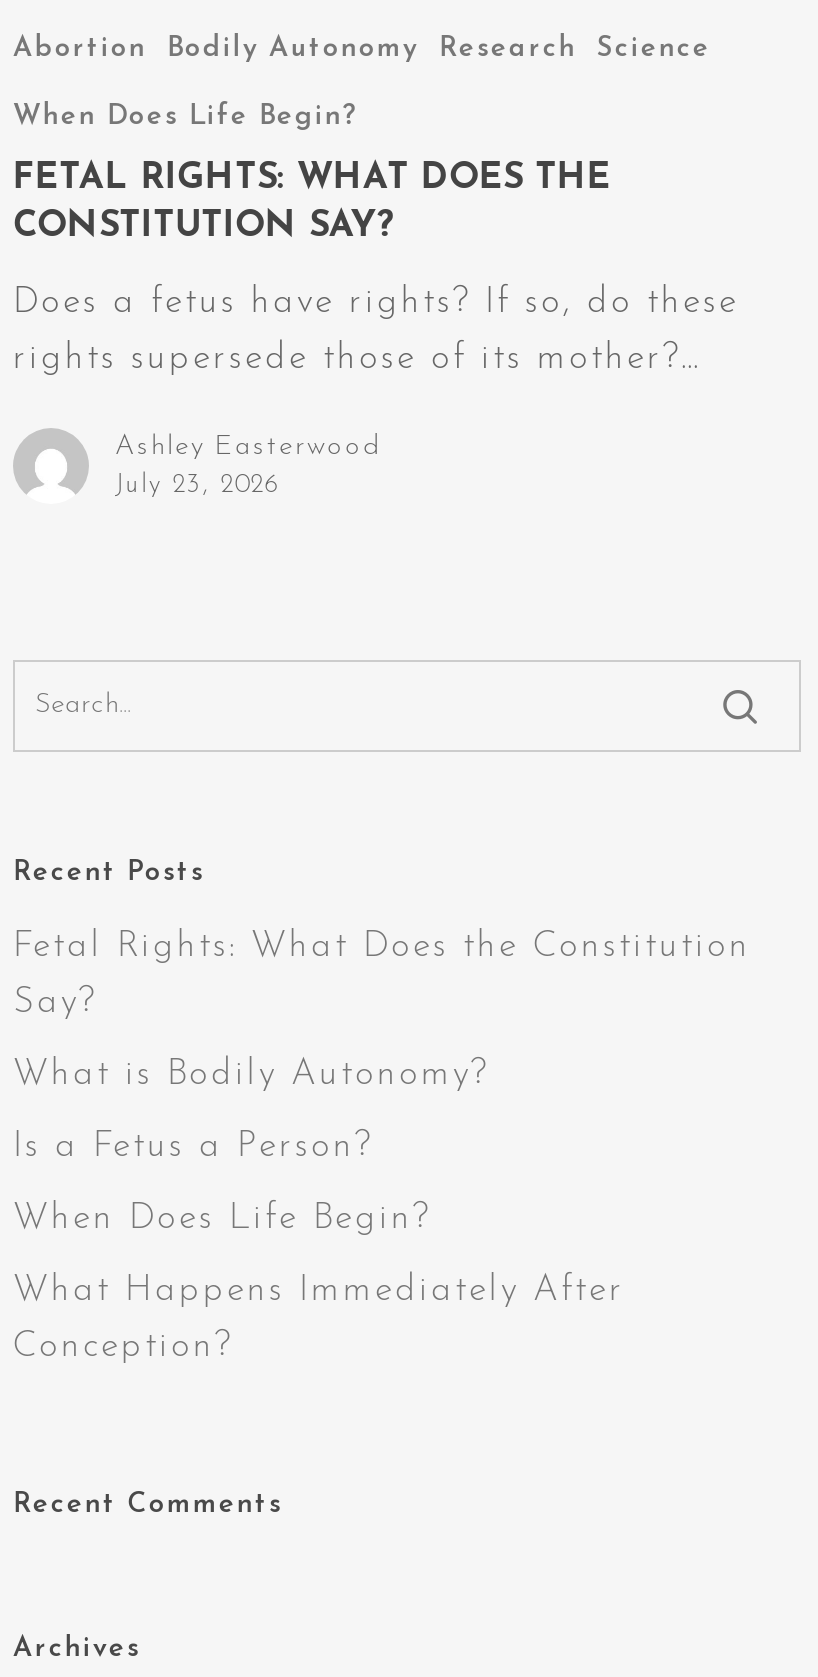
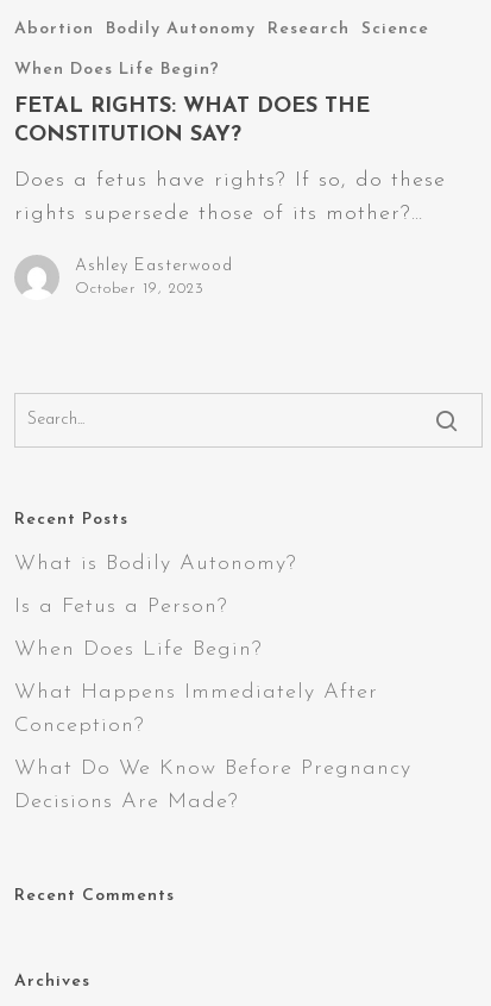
[115,471,281,497] July 23, 2026 -> [75,280,204,296] October 19, 2023
[13,928,751,1022] Fetal Rights: What Does the Constitution | Say? -> none
moved [13,1056,625,1366] -> [14,553,378,737]: What is Bodily Autonomy? | Is a Fetus a Person? | When Does Life Begin? | What Happens Immediately After | Conception?
none -> [14,757,411,813] What Do We Know Before Pregnancy | Decisions Are Made?

